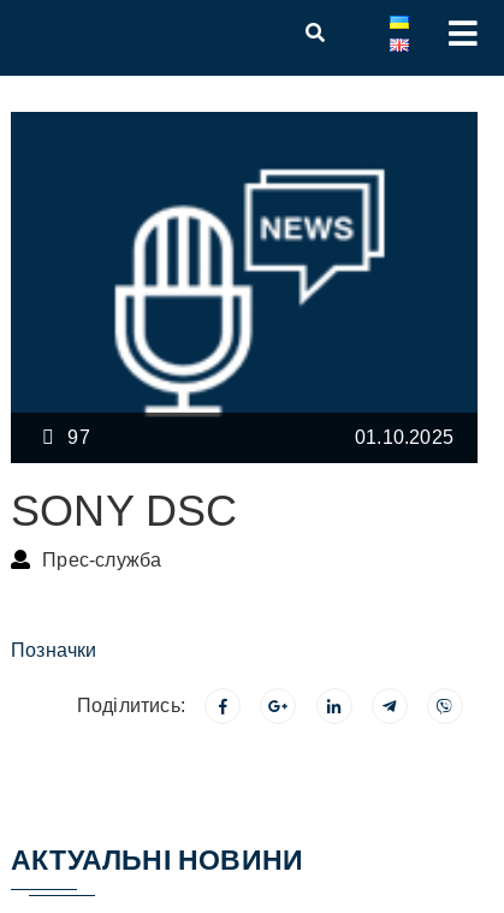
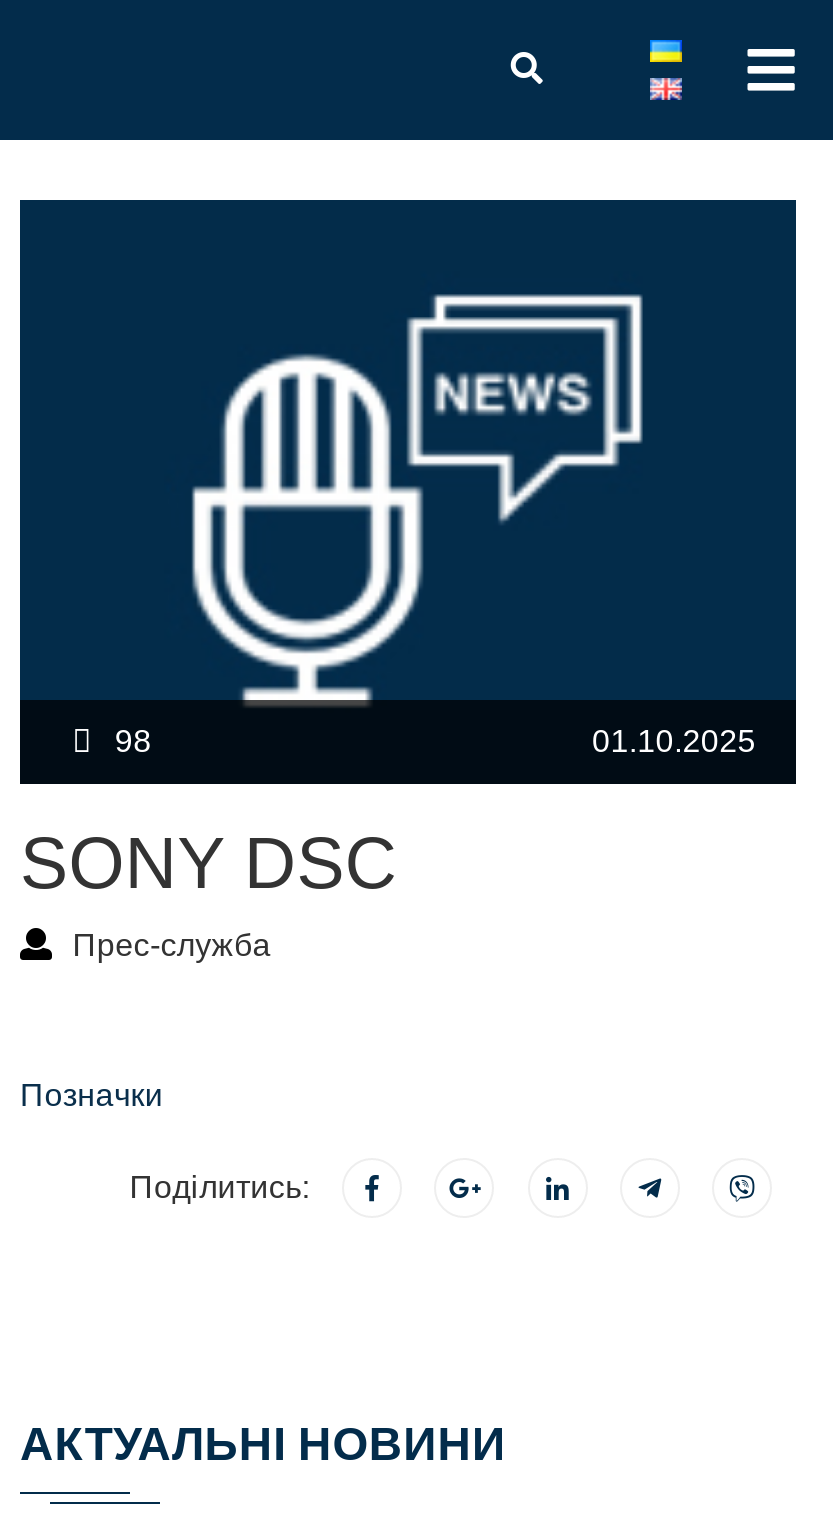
[68,427,90,448] 97 -> [115,724,152,758] 98

